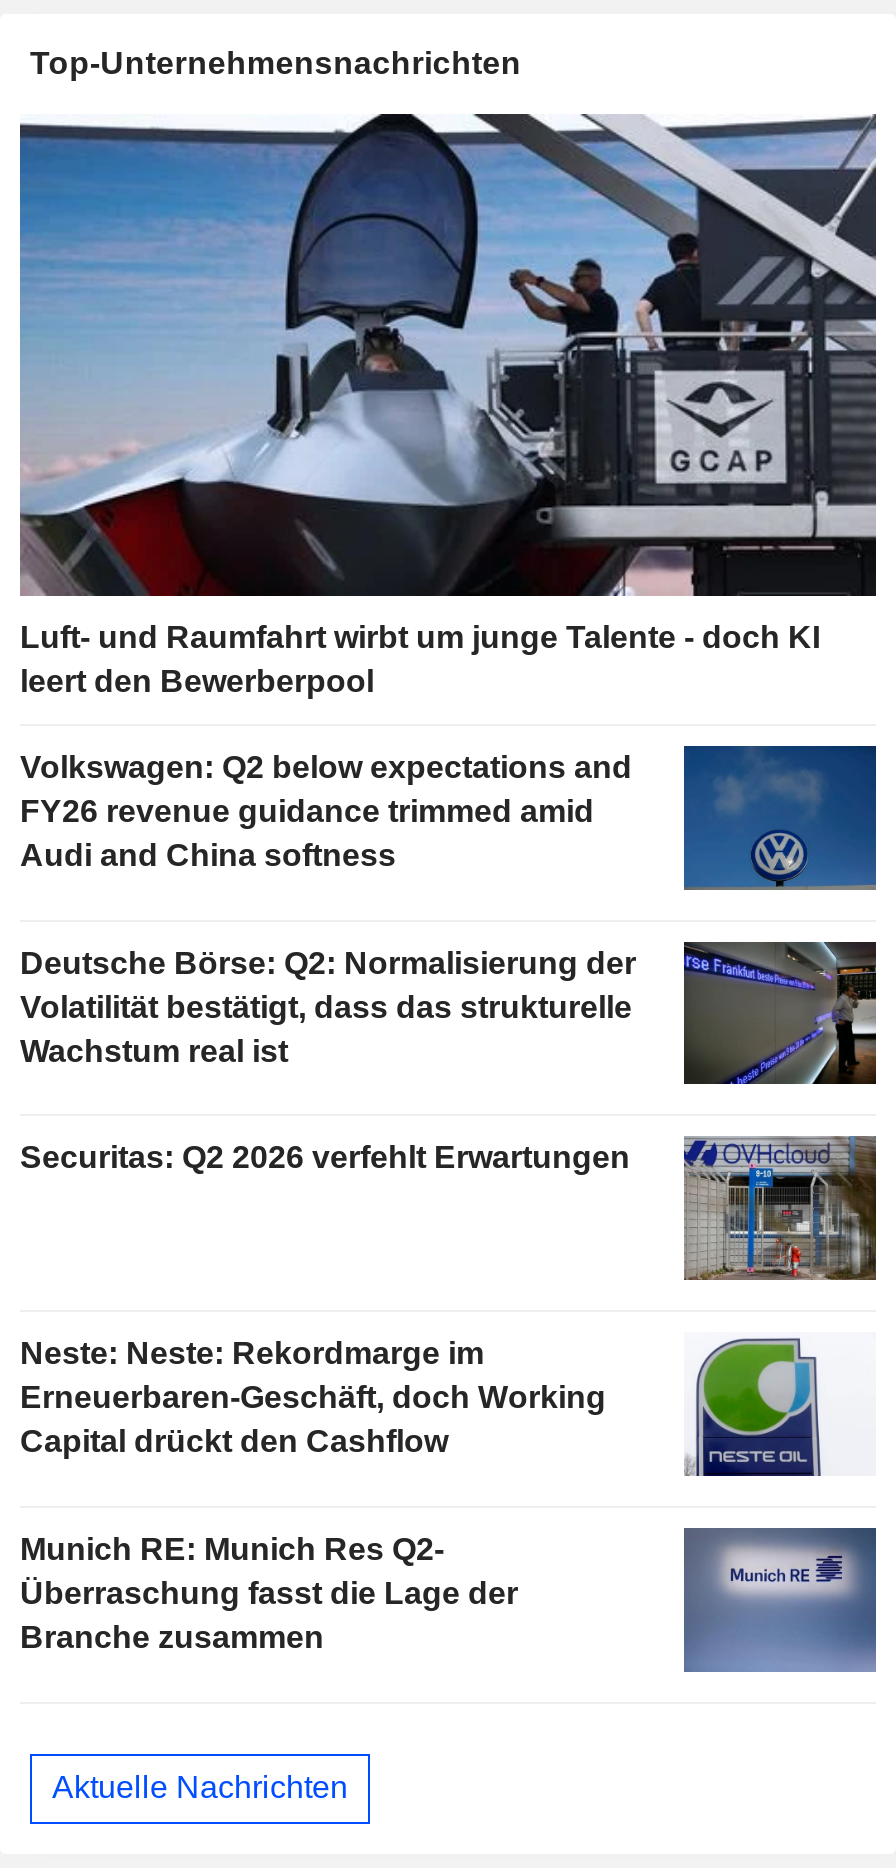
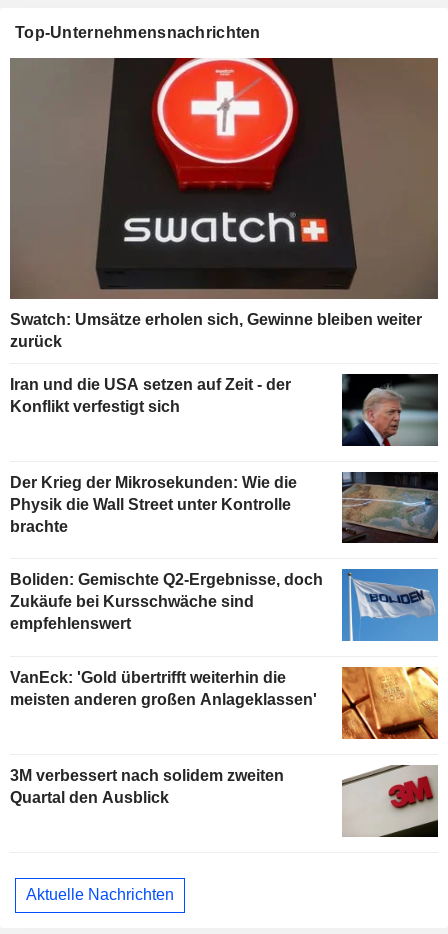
[20,112,876,697] [image] | Luft- und Raumfahrt wirbt um junge Talente - doch KI | leert den Bewerberpool -> [9,57,439,350] [image] | Swatch: Umsätze erholen sich, Gewinne bleiben weiter | zurück
[20,749,632,871] Volkswagen: Q2 below expectations and | FY26 revenue guidance trimmed amid | Audi and China softness -> [10,376,291,415] Iran und die USA setzen auf Zeit - der | Konflikt verfestigt sich
[682,744,876,892] [image] -> [341,373,438,447] [image]
[20,945,636,1067] Deutsche Börse: Q2: Normalisierung der | Volatilität bestätigt, dass das strukturelle | Wachstum real ist -> [10,473,297,534] Der Krieg der Mikrosekunden: Wie die | Physik die Wall Street unter Kontrolle | brachte
[684,940,876,1086] [image] -> [342,472,438,544] [image]
[20,1136,878,1282] [image] | Securitas: Q2 2026 verfehlt Erwartungen -> [10,568,439,642] [image] | Boliden: Gemischte Q2-Ergebnisse, doch | Zukäufe bei Kursschwäche sind | empfehlenswert
[20,1332,876,1478] [image] | Neste: Neste: Rekordmarge im | Erneuerbaren-Geschäft, doch Working | Capital drückt den Cashflow -> [10,666,439,740] [image] | VanEck: 'Gold übertrifft weiterhin die | meisten anderen großen Anlageklassen'
[20,1532,518,1654] Munich RE: Munich Res Q2- | Überraschung fasst die Lage der | Branche zusammen -> [10,767,284,806] 3M verbessert nach solidem zweiten | Quartal den Ausblick
[682,1526,878,1672] [image] -> [342,765,439,838] [image]

